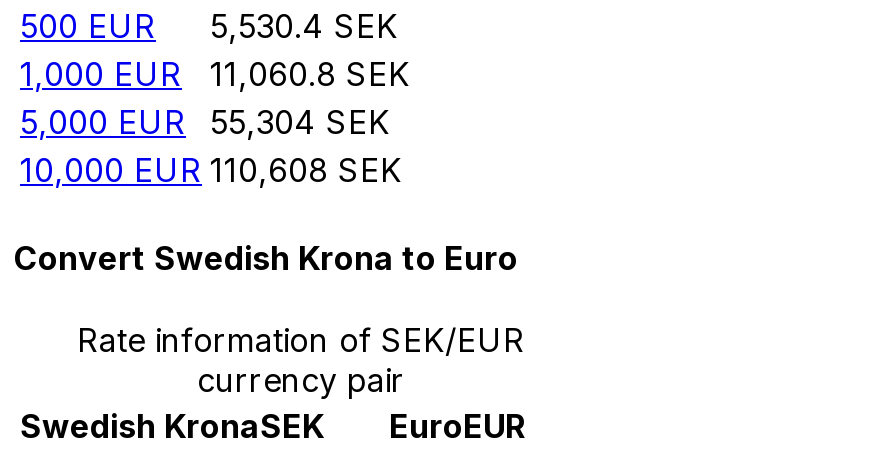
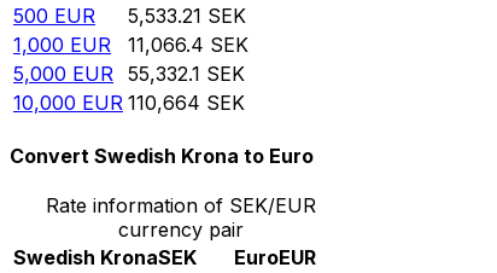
[20,6,398,46] 500 EUR 5,530.4 SEK -> [13,3,246,28] 500 EUR 5,533.21 SEK
[20,54,410,94] 1,000 EUR 11,060.8 SEK -> [13,32,248,57] 1,000 EUR 11,066.4 SEK
[20,102,390,142] 5,000 EUR 55,304 SEK -> [13,61,245,86] 5,000 EUR 55,332.1 SEK
[20,150,402,190] 10,000 EUR 110,608 SEK -> [13,90,245,115] 10,000 EUR 110,664 SEK

